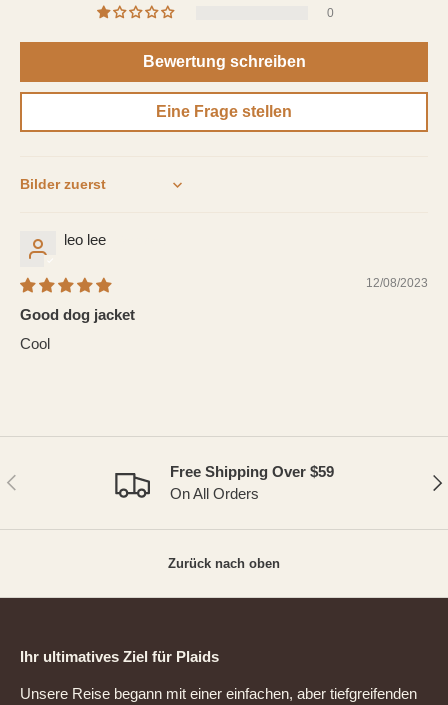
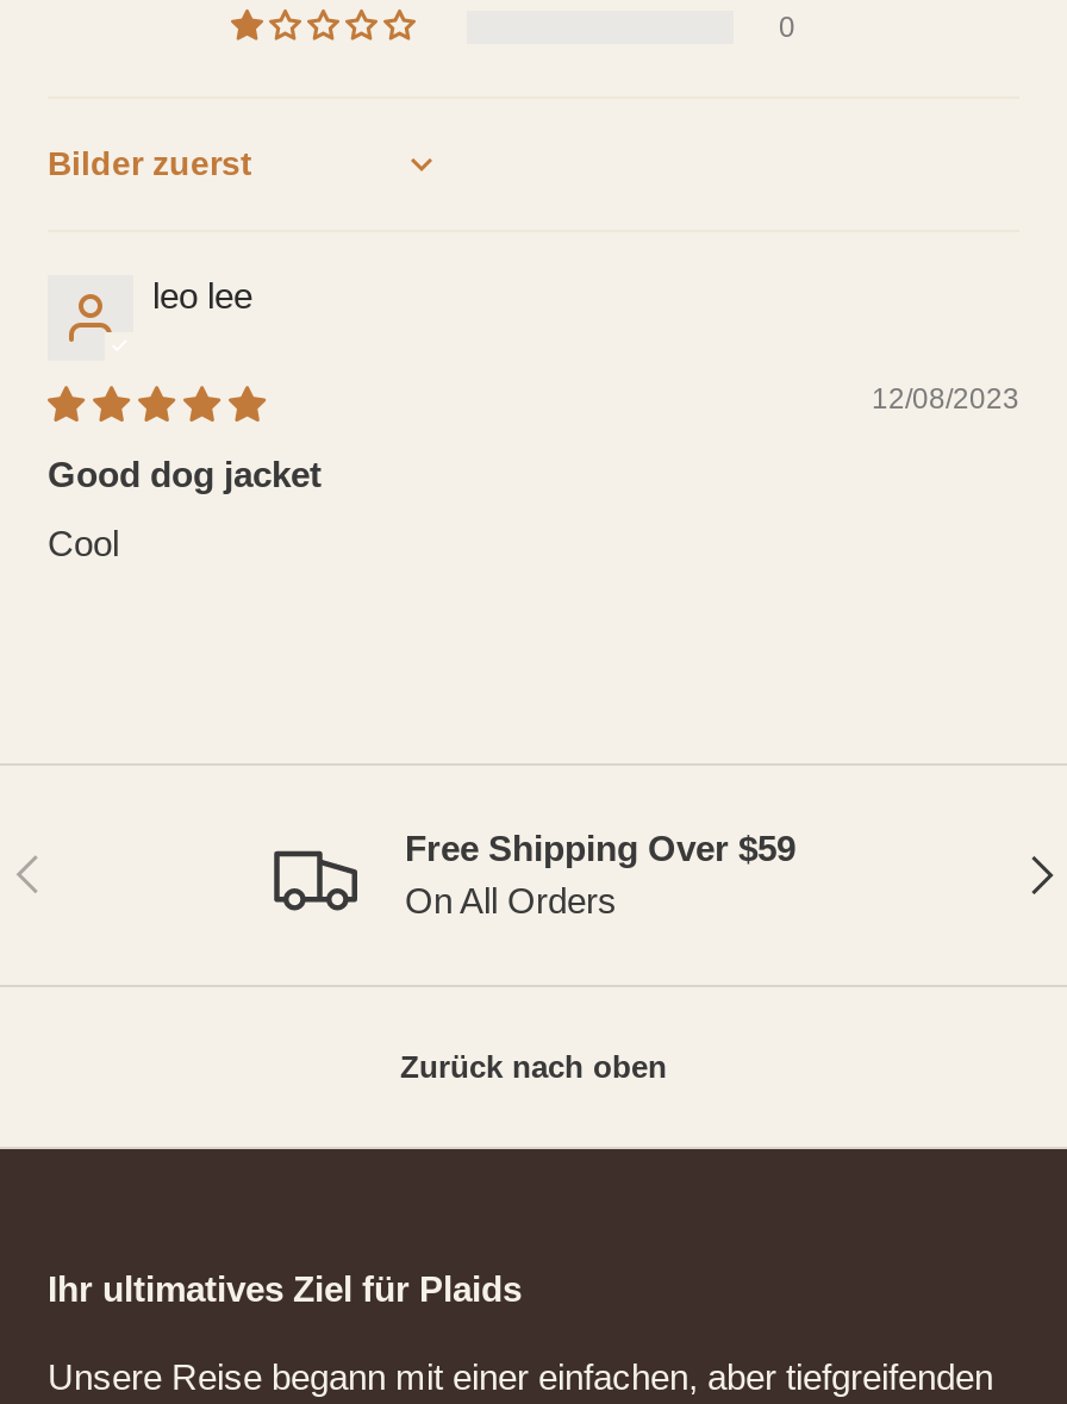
[142,53,305,120] Bewertung schreiben | Eine Frage stellen -> none

